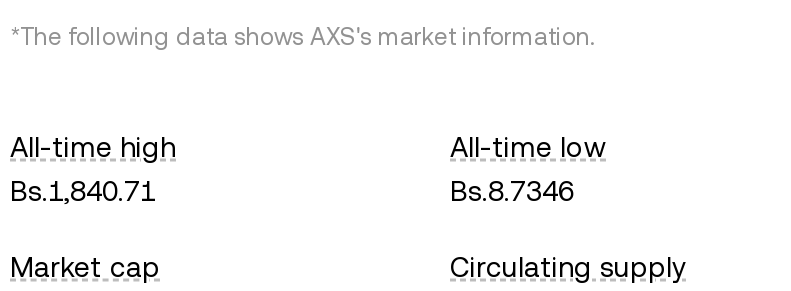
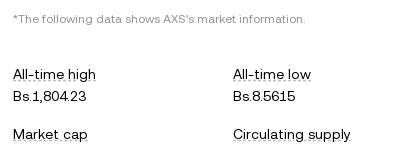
[10,175,156,207] Bs.1,840.71 -> [13,88,86,104] Bs.1,804.23
[450,175,574,207] Bs.8.7346 -> [233,88,295,104] Bs.8.5615

